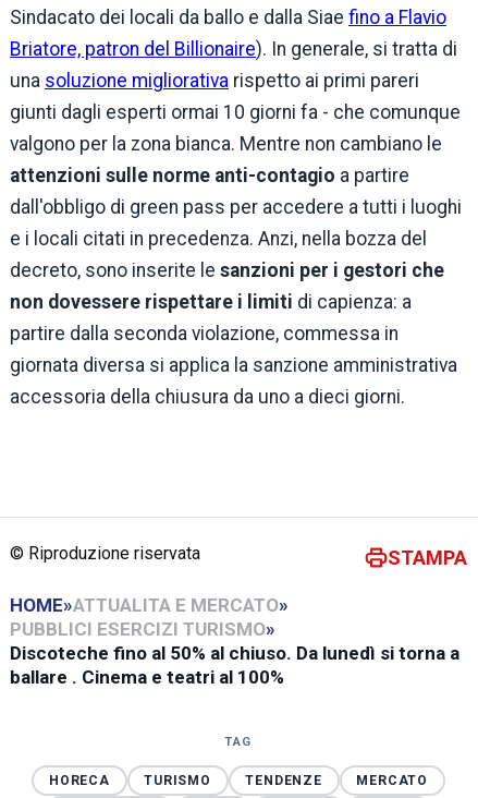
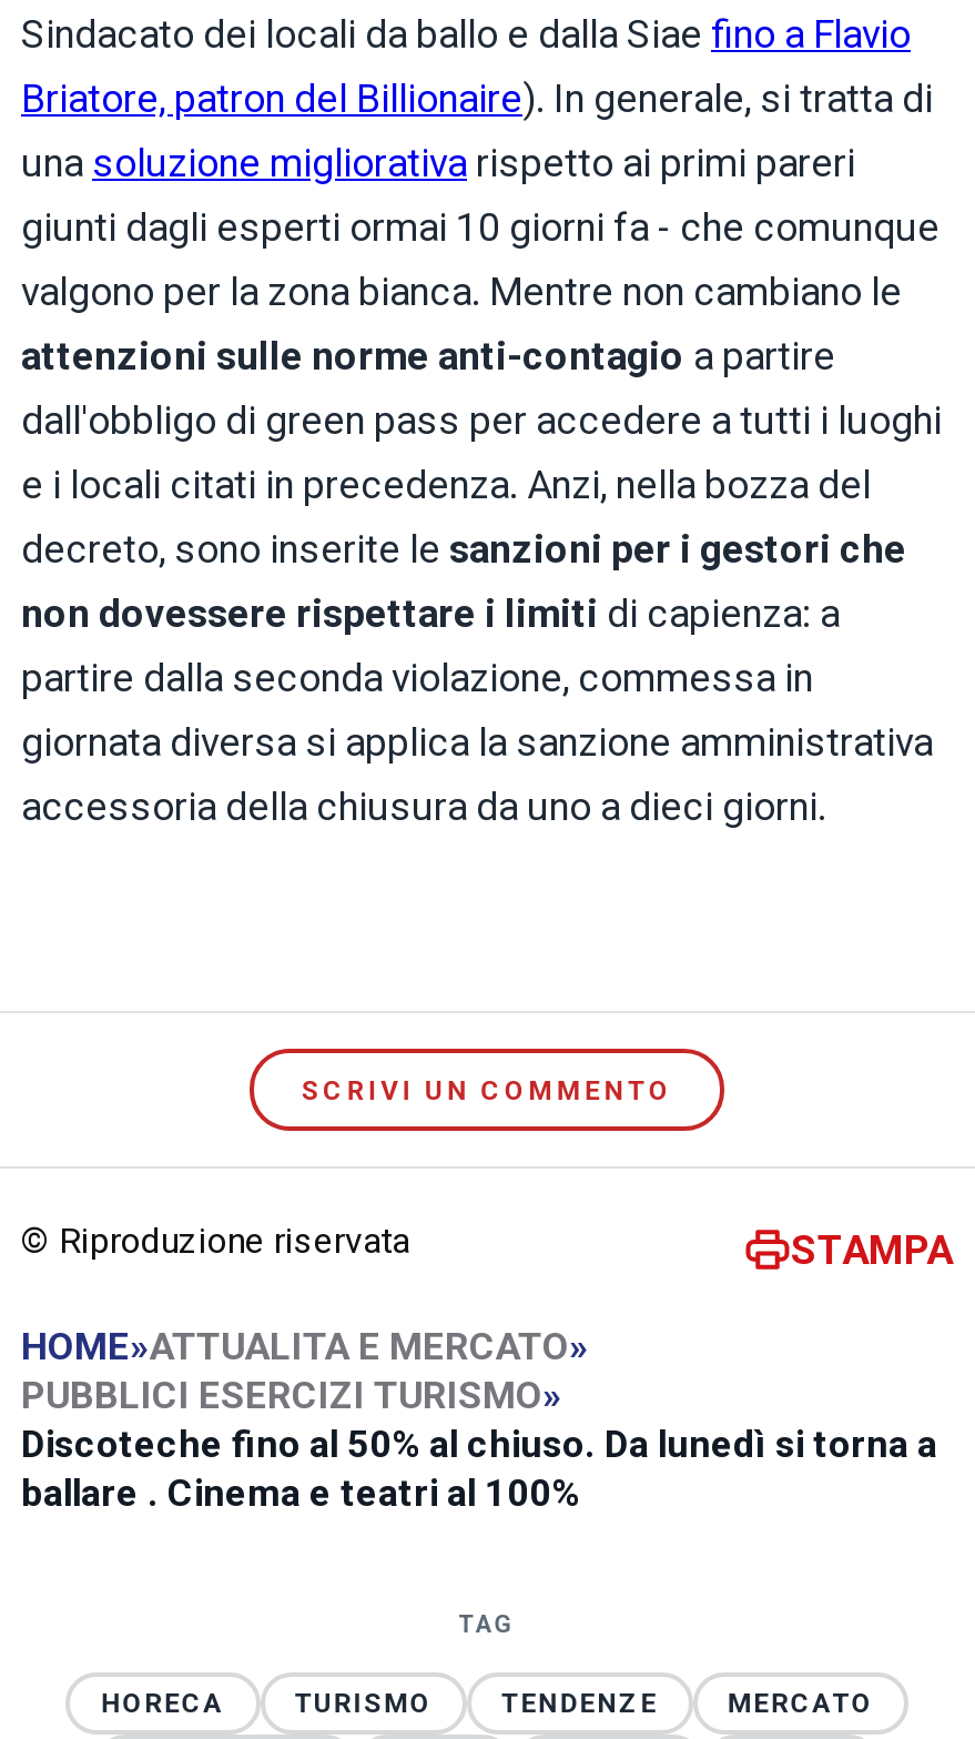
none -> [301,1074,672,1106] SCRIVI UN COMMENTO

